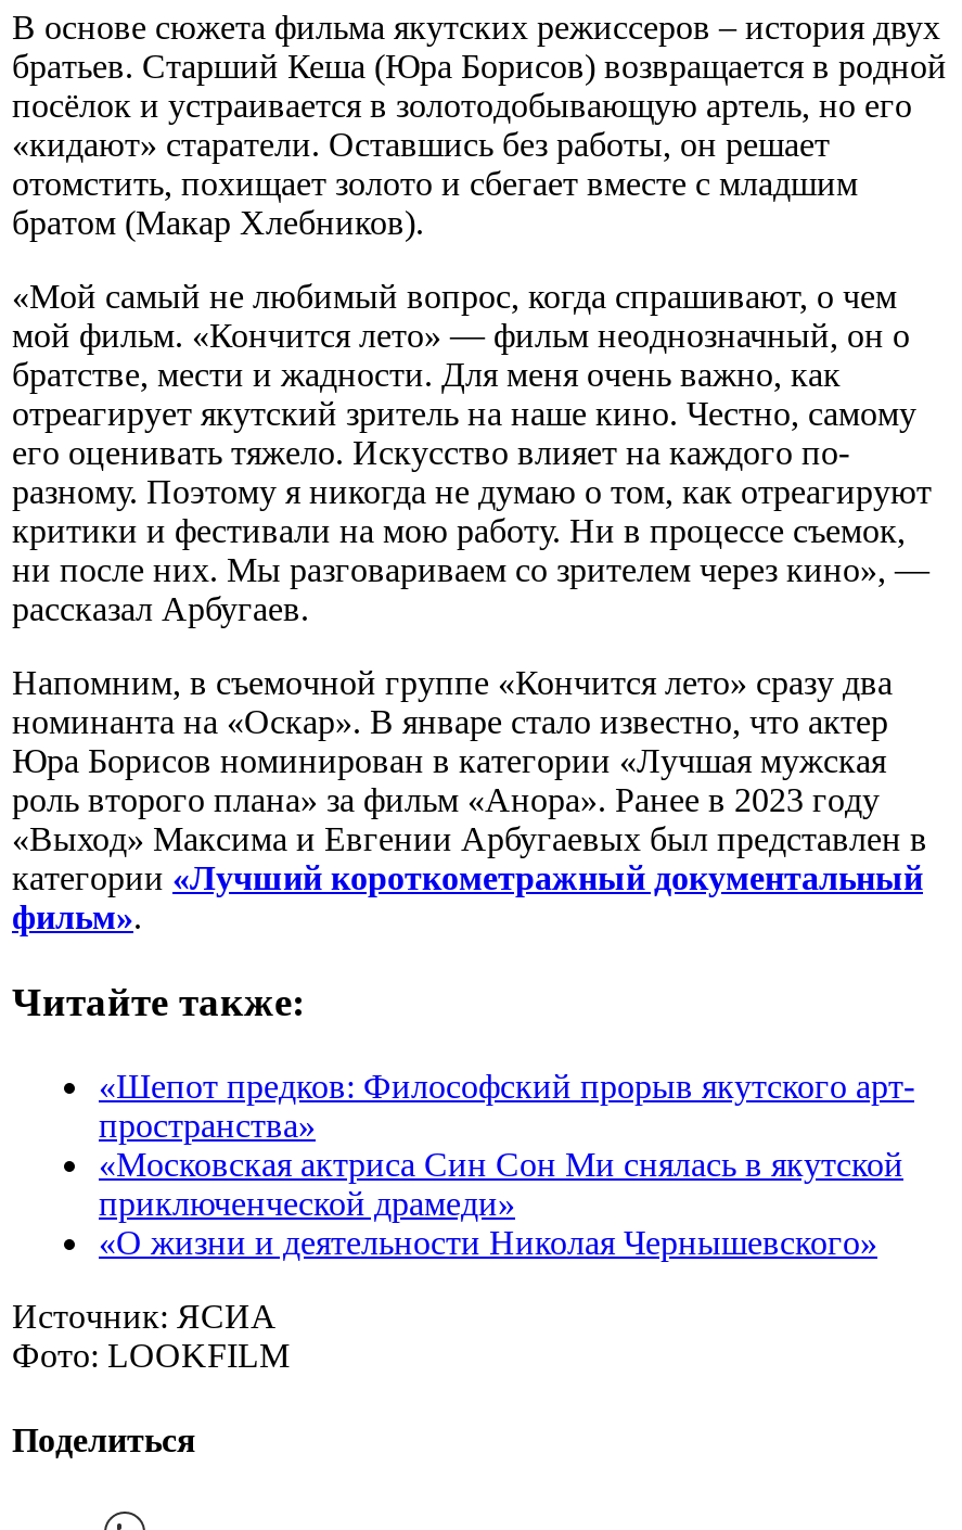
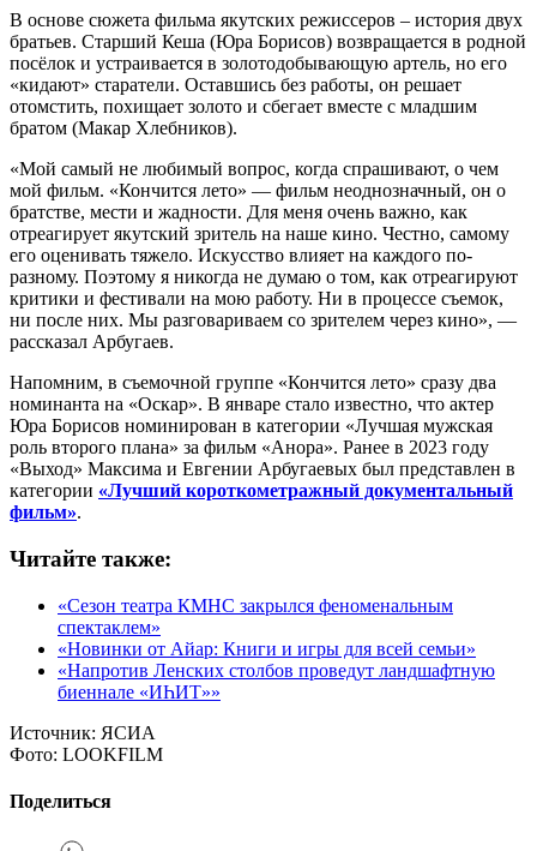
[99,1068,914,1261] «Шепот предков: Философский прорыв якутского арт- | пространства» | «Московская актриса Син Сон Ми снялась в якутской | приключенческой драмеди» | «О жизни и деятельности Николая Чернышевского» -> [58,595,495,702] «Сезон театра КМНС закрылся феноменальным | спектаклем» | «Новинки от Айар: Книги и игры для всей семьи» | «Напротив Ленских столбов проведут ландшафтную | биеннале «ИҺИТ»»

